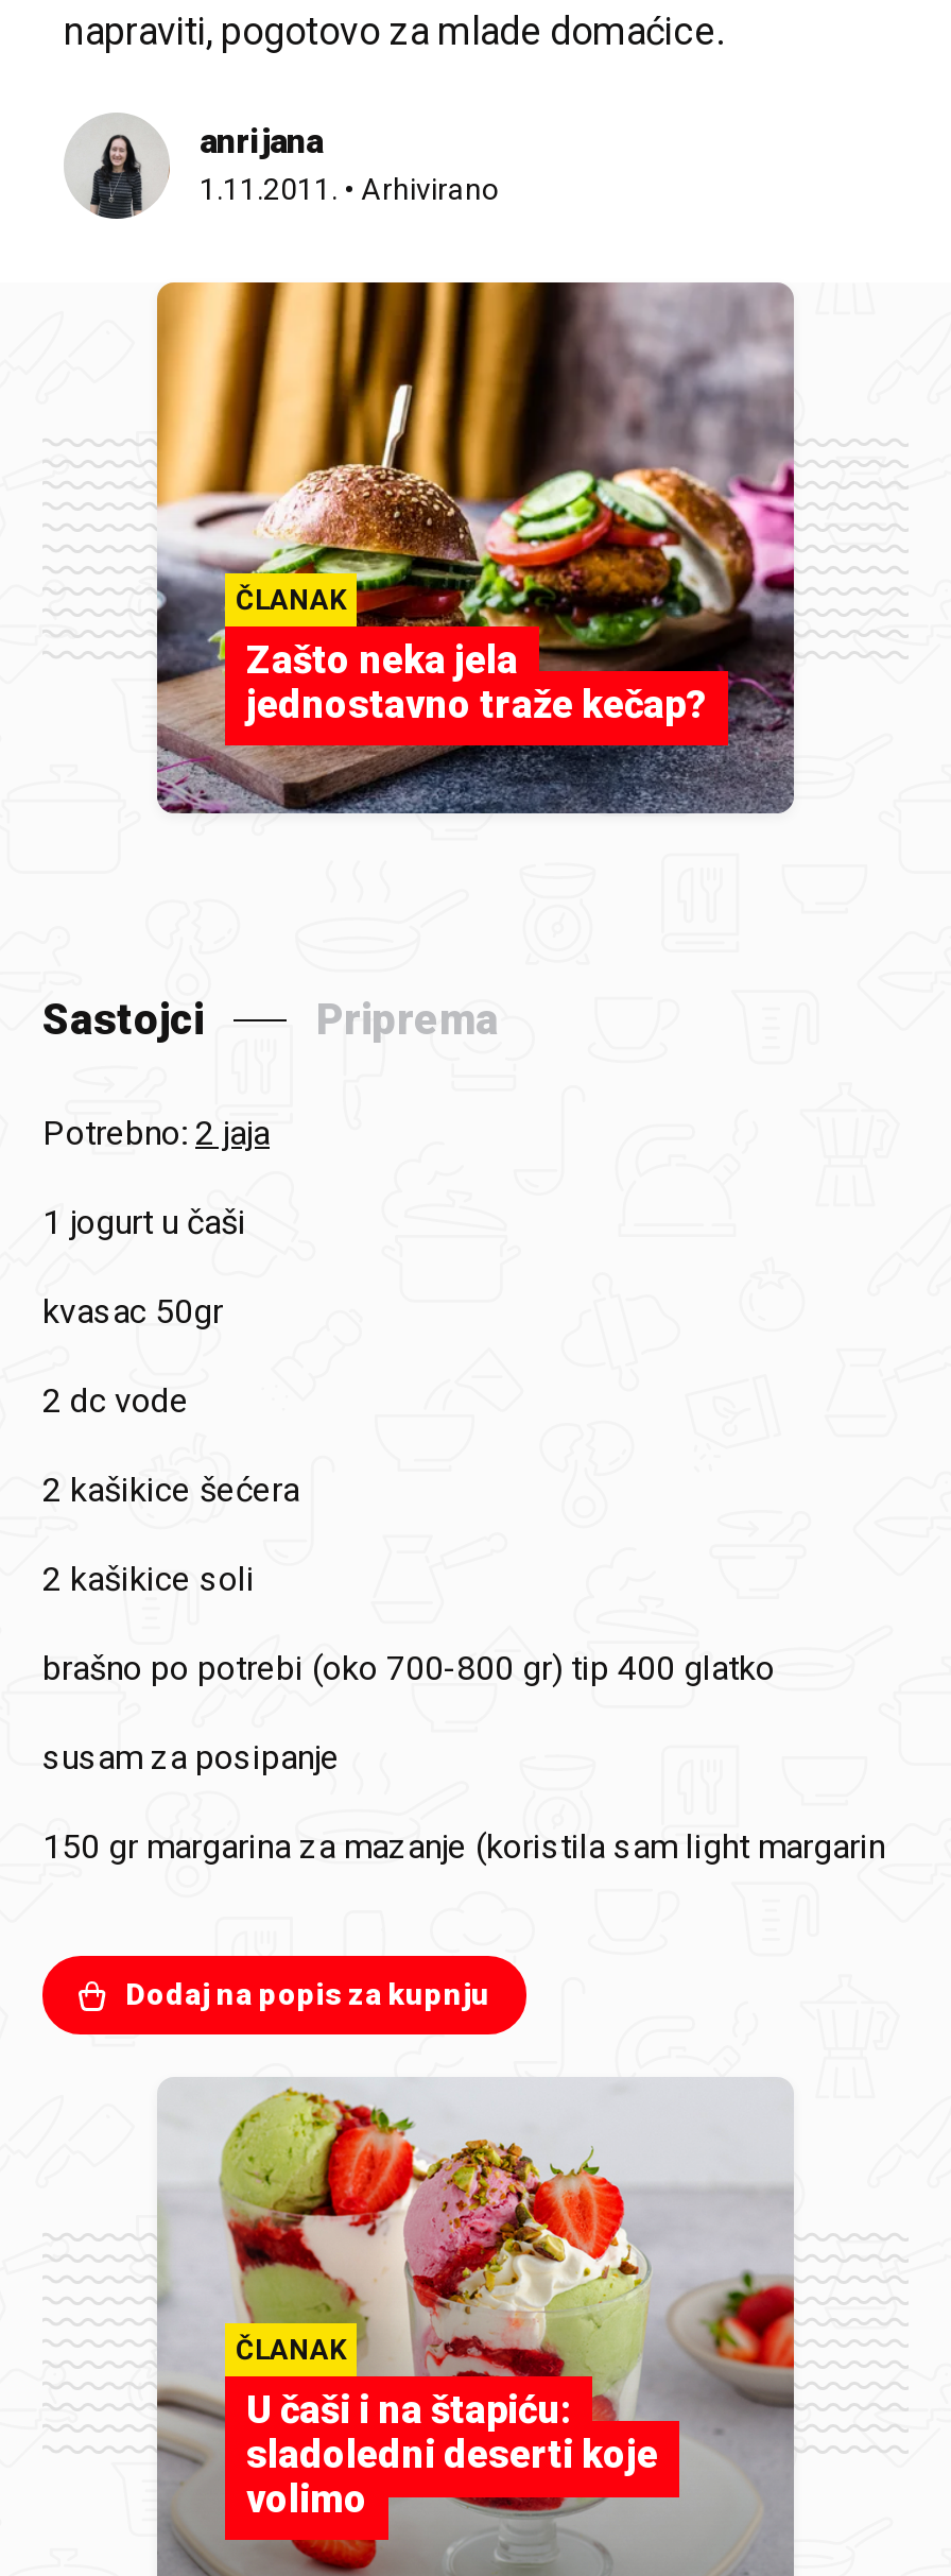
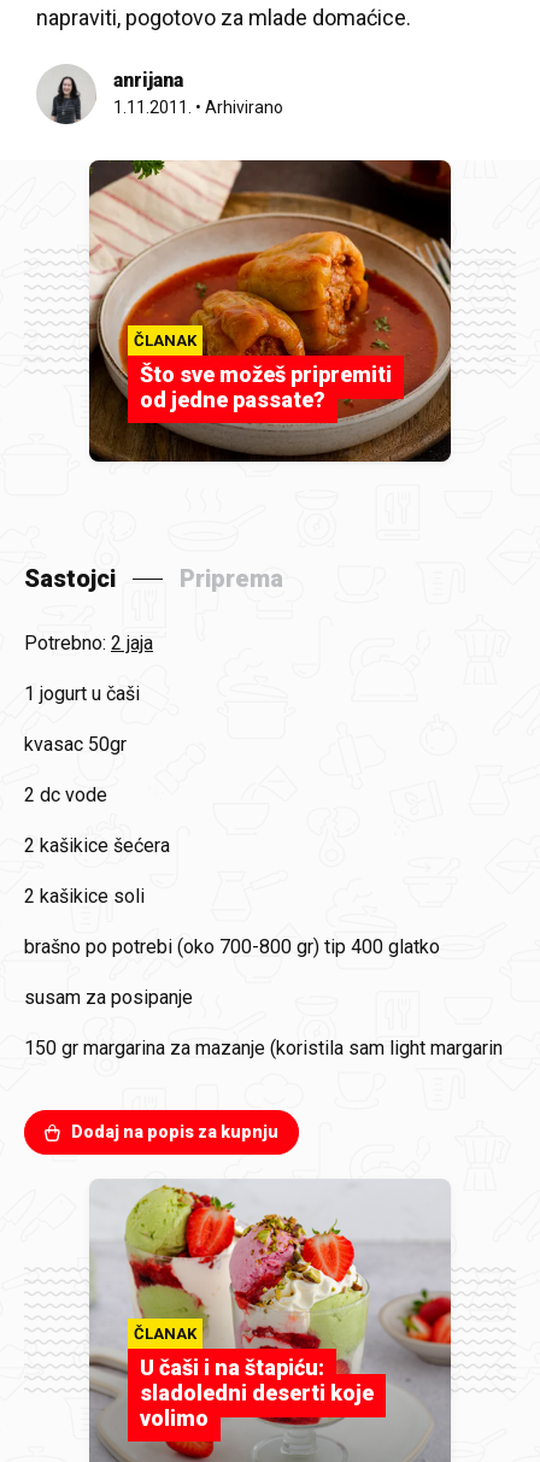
[155,280,796,815] [image] | Zašto neka jela | jednostavno traže kečap? -> [88,159,452,463] [image] | Što sve možeš pripremiti | od jedne passate?

